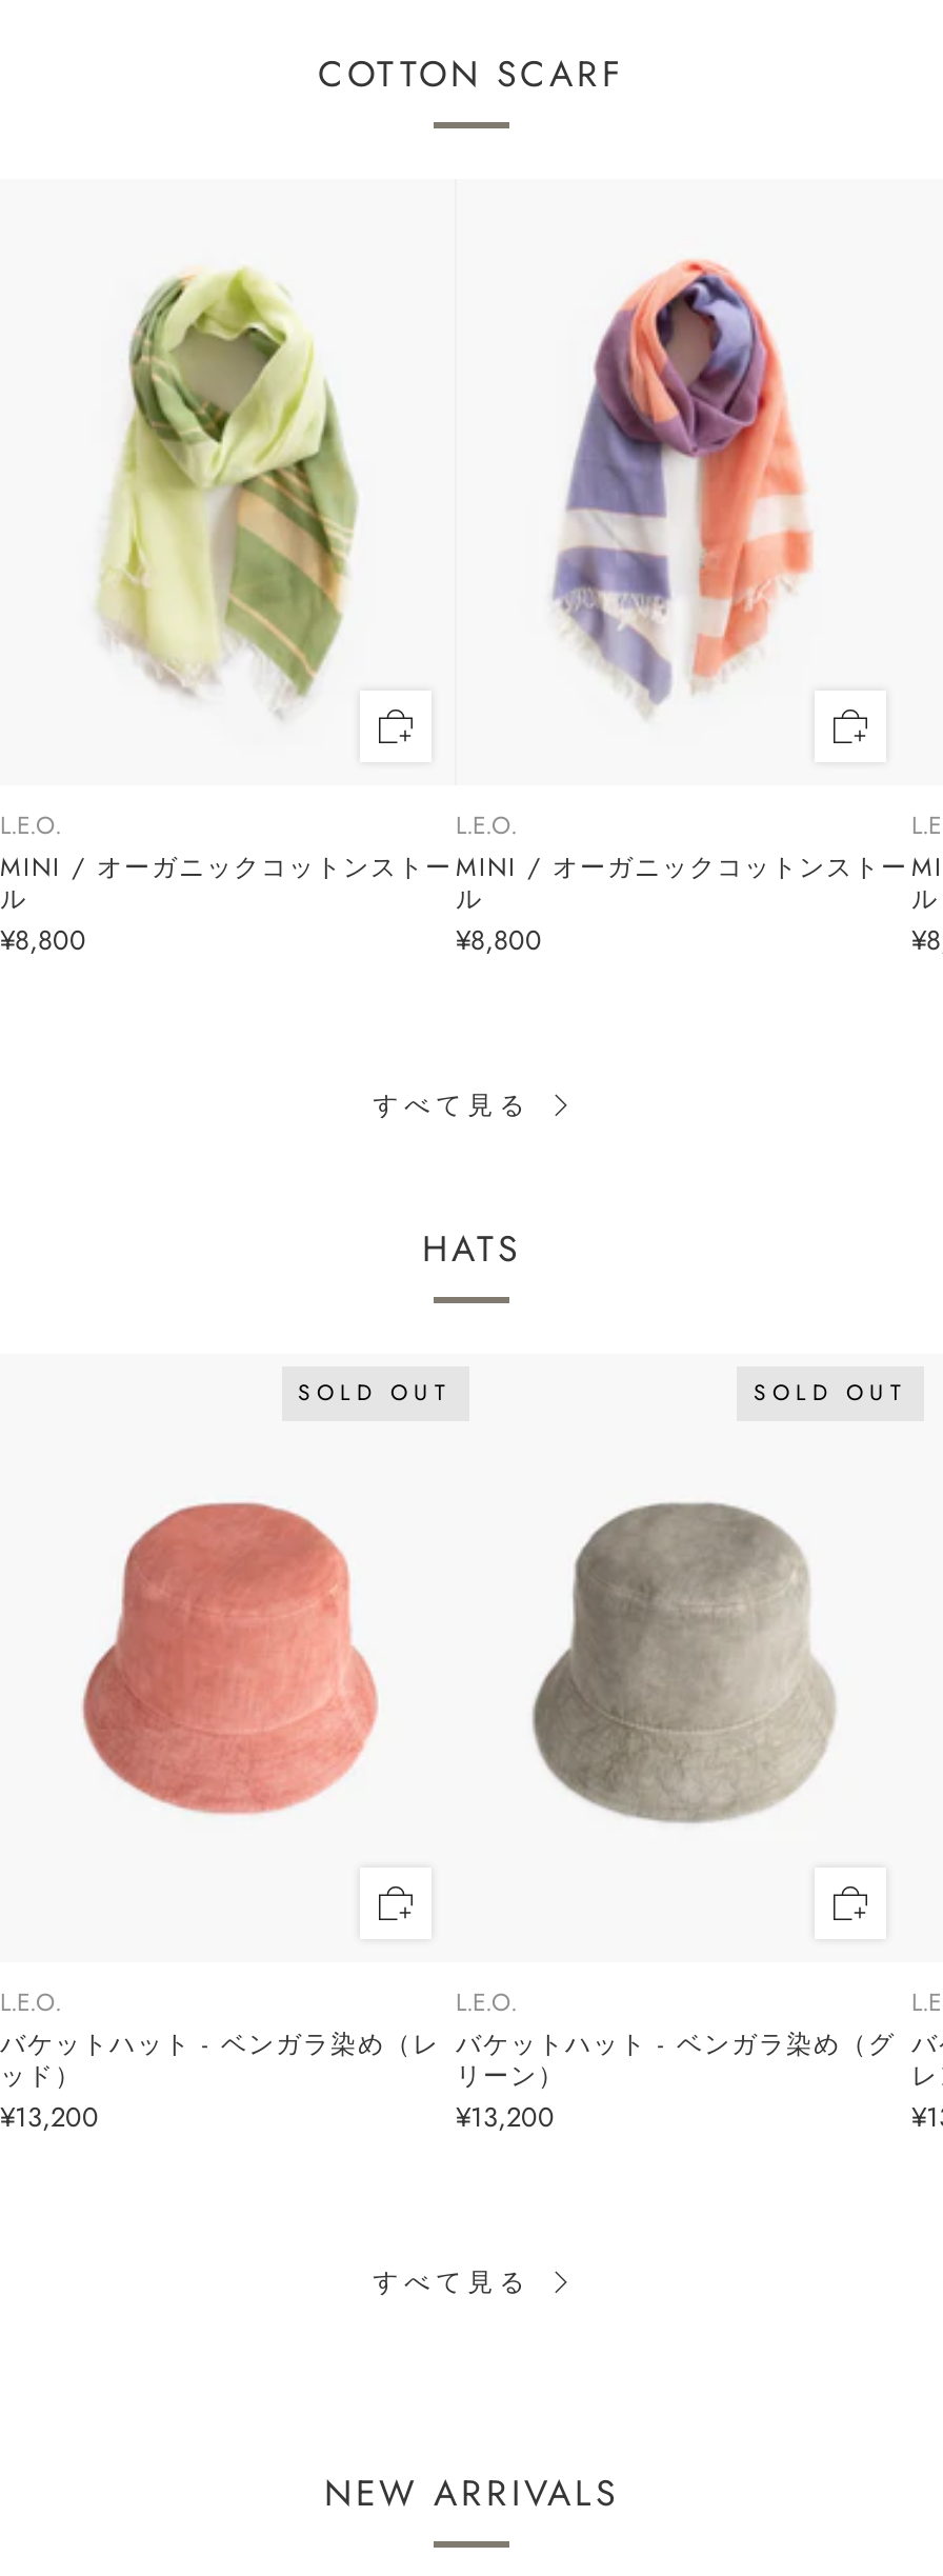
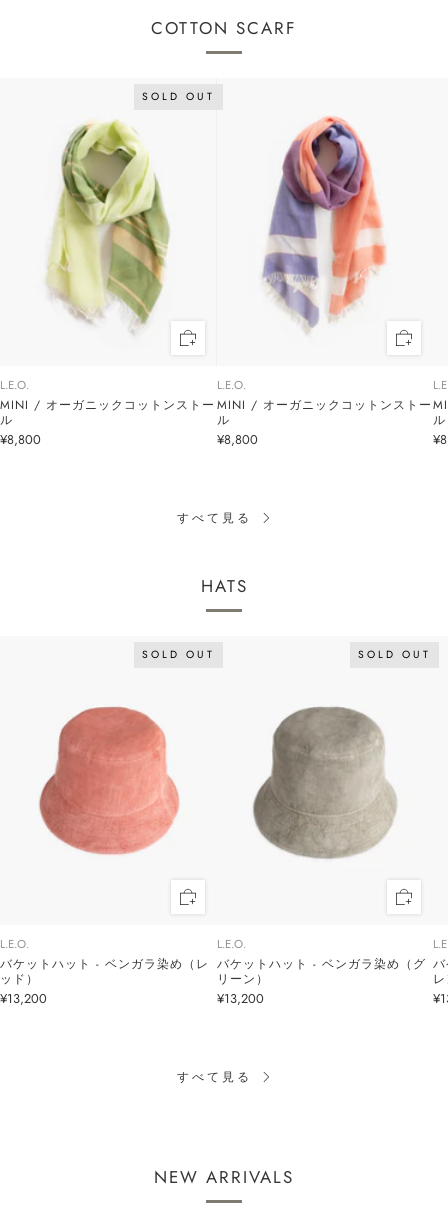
none -> [141,89,214,104] SOLD OUT

